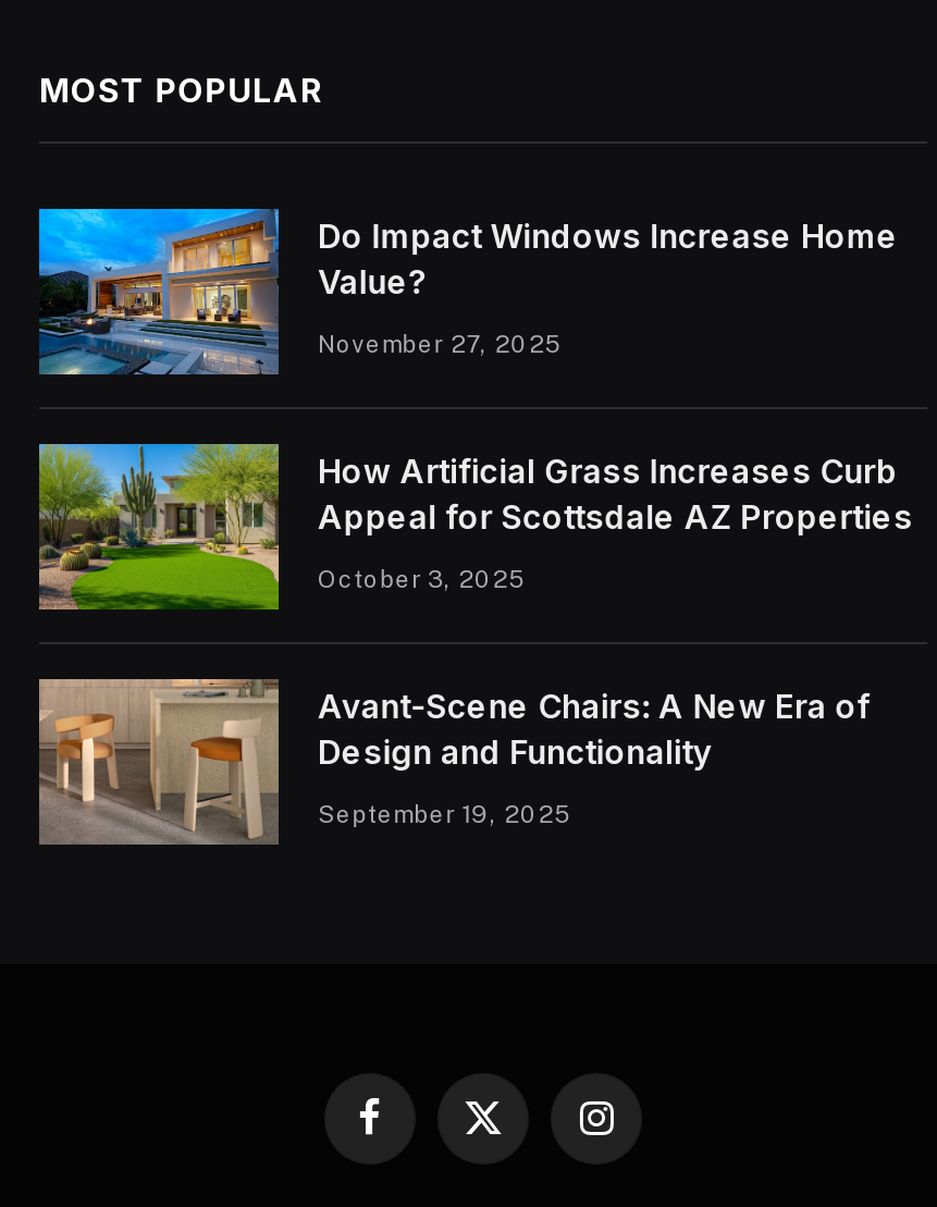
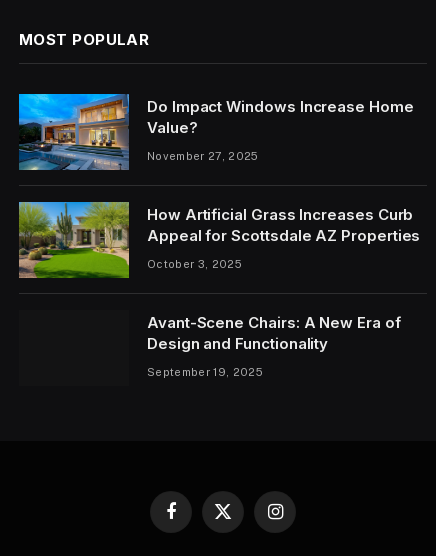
[37,677,281,847] [image] -> none

